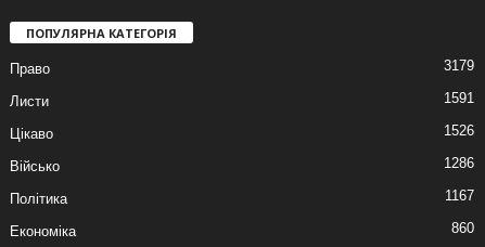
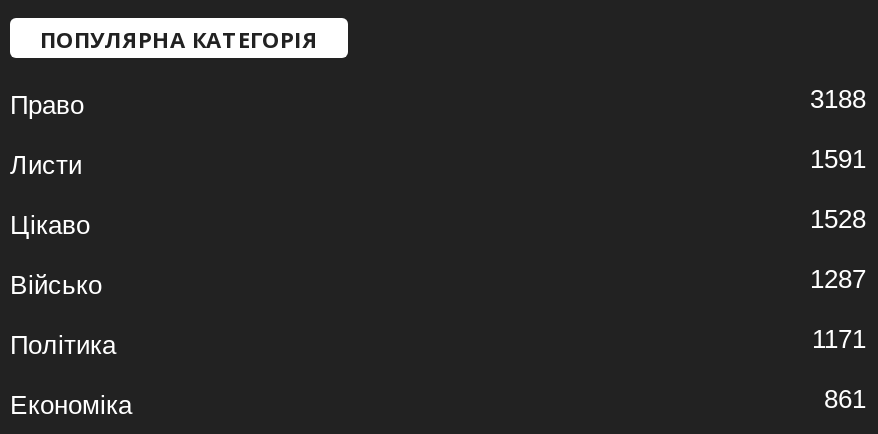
[444,57,474,73] 3179 -> [810,85,866,115] 3188
[444,122,474,138] 1526 -> [810,205,866,235] 1528
[444,154,474,171] 1286 -> [810,265,866,295] 1287
[445,187,474,203] 1167 -> [812,325,866,355] 1171
[451,219,474,236] 860 -> [824,385,866,415] 861

